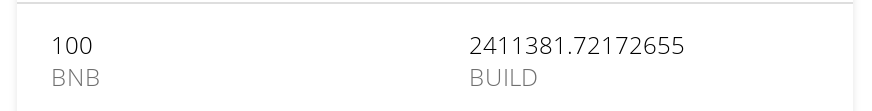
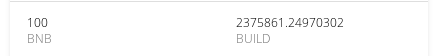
[469,28,685,62] 2411381.72172655 -> [236,14,344,31] 2375861.24970302

